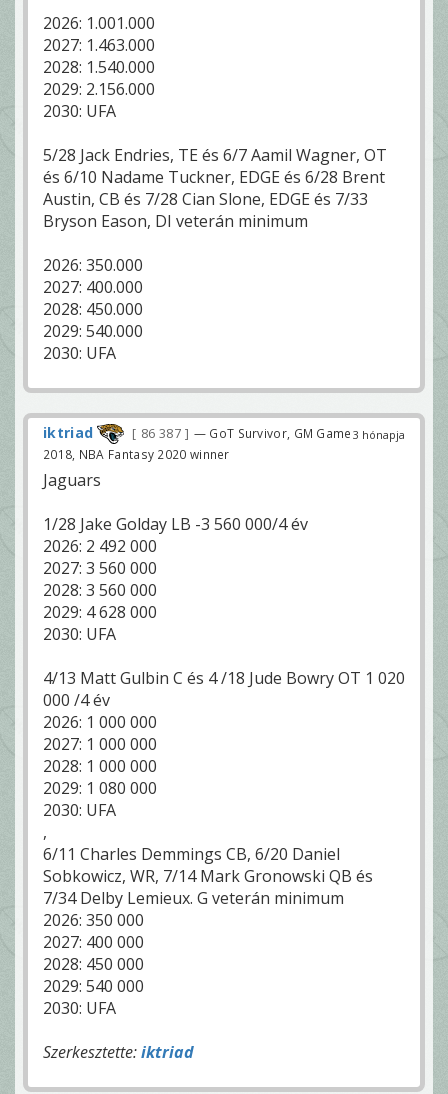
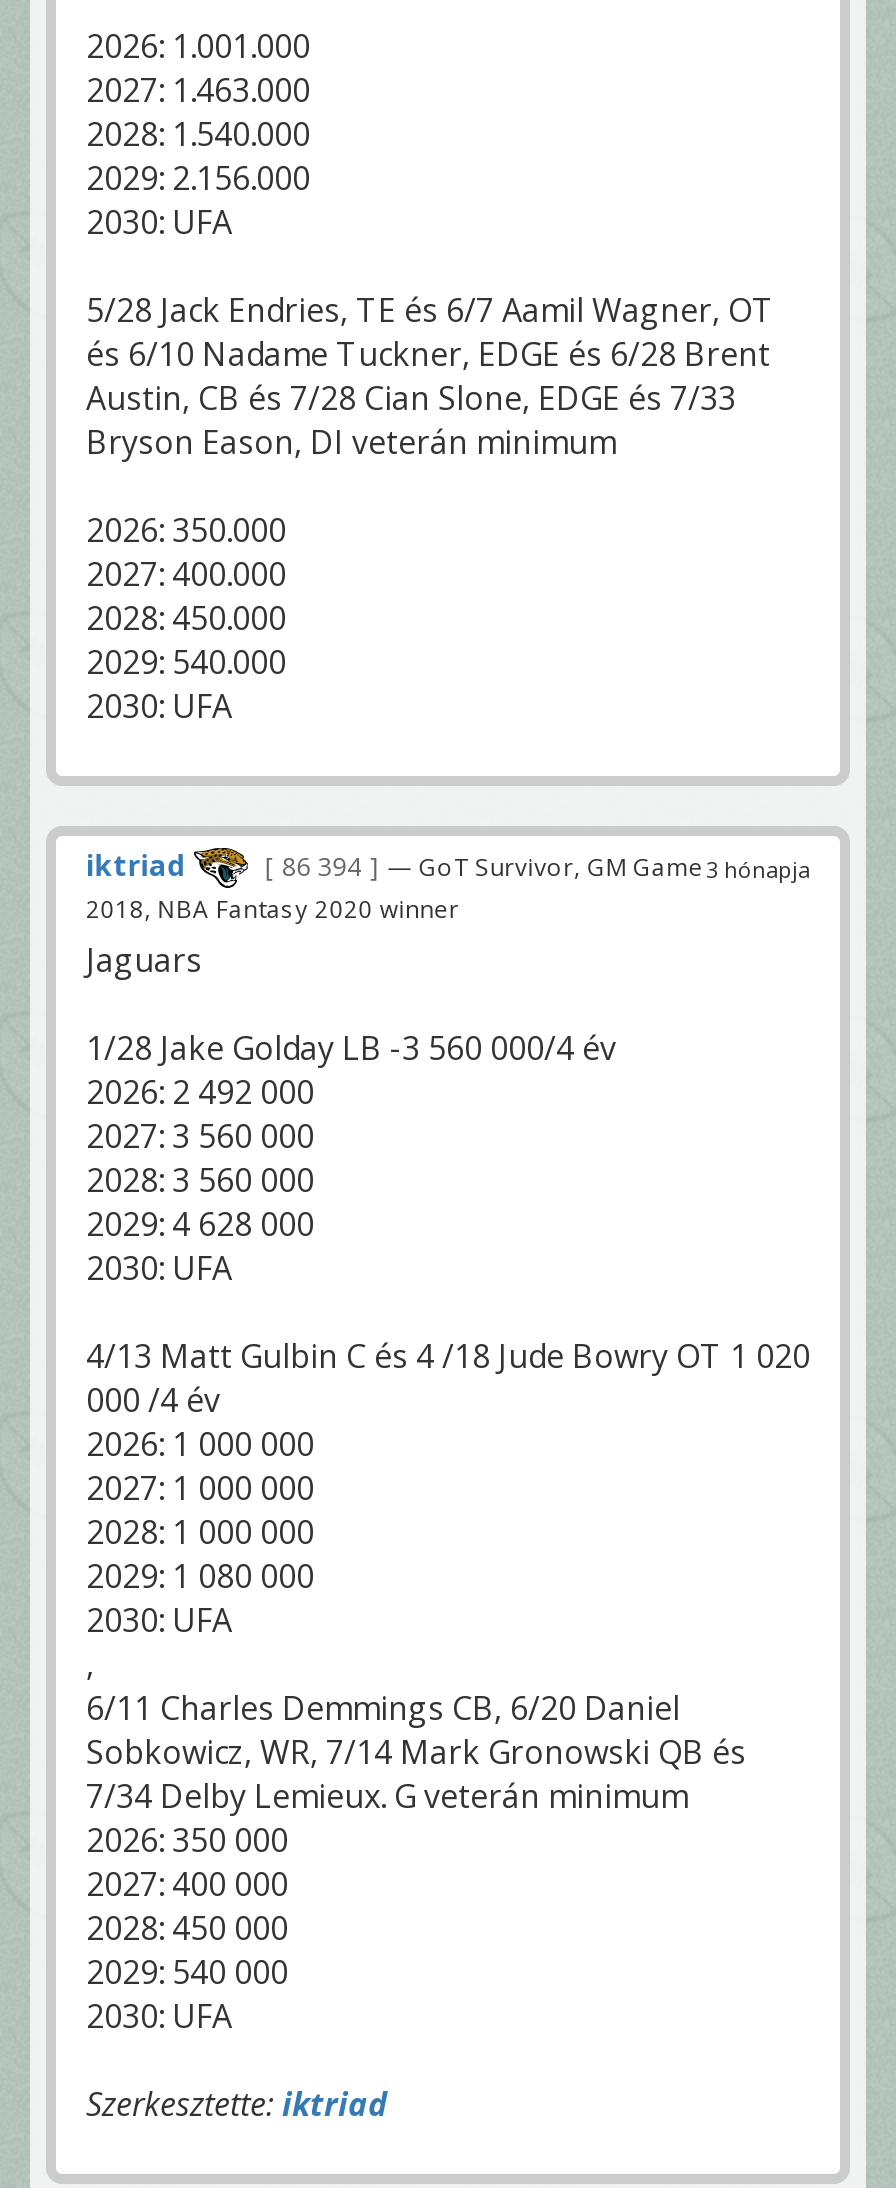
[138,425,405,442] 86 387 — GoT Survivor, GM Game 3 hónapja -> [275,849,810,883] 86 394 — GoT Survivor, GM Game 3 hónapja

